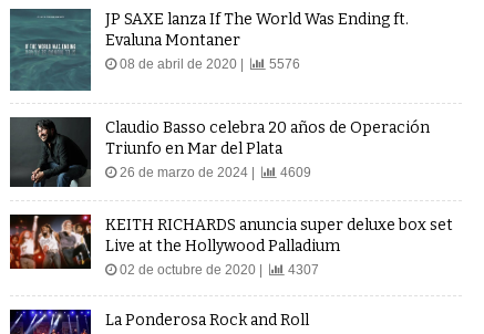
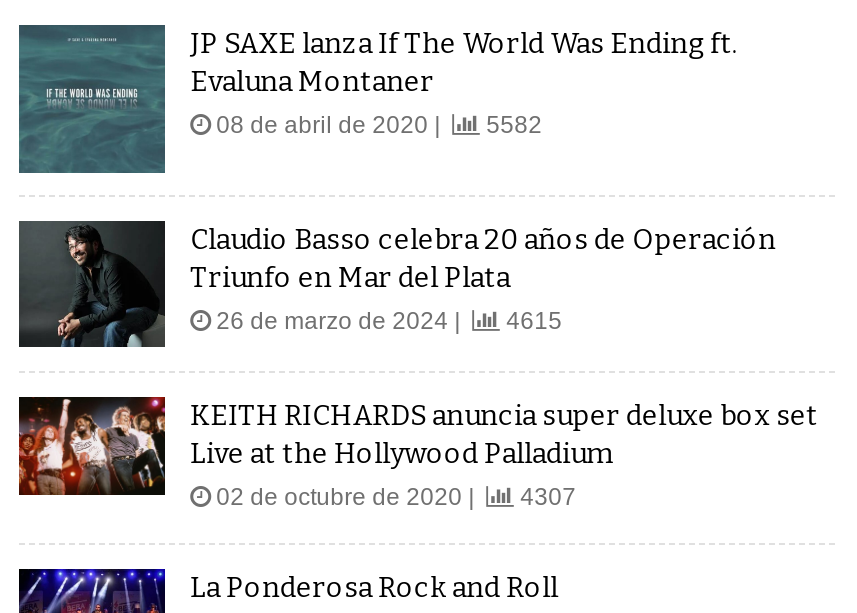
[265,57,300,72] 5576 -> [480,112,542,140] 5582
[277,165,311,181] 4609 -> [500,308,562,336] 4615

